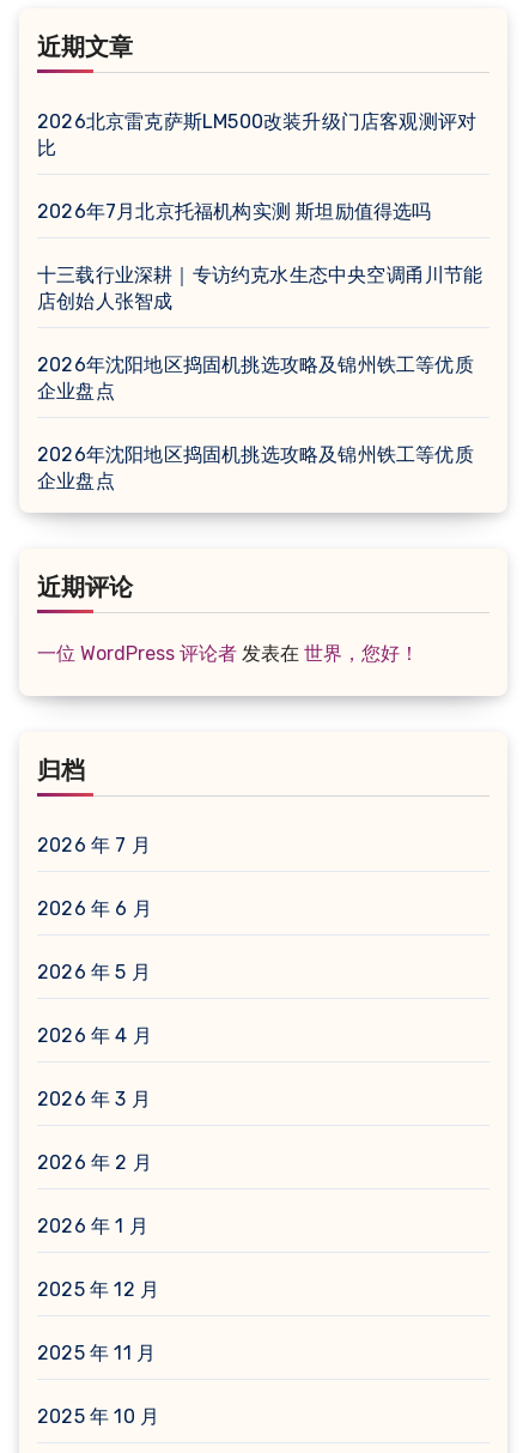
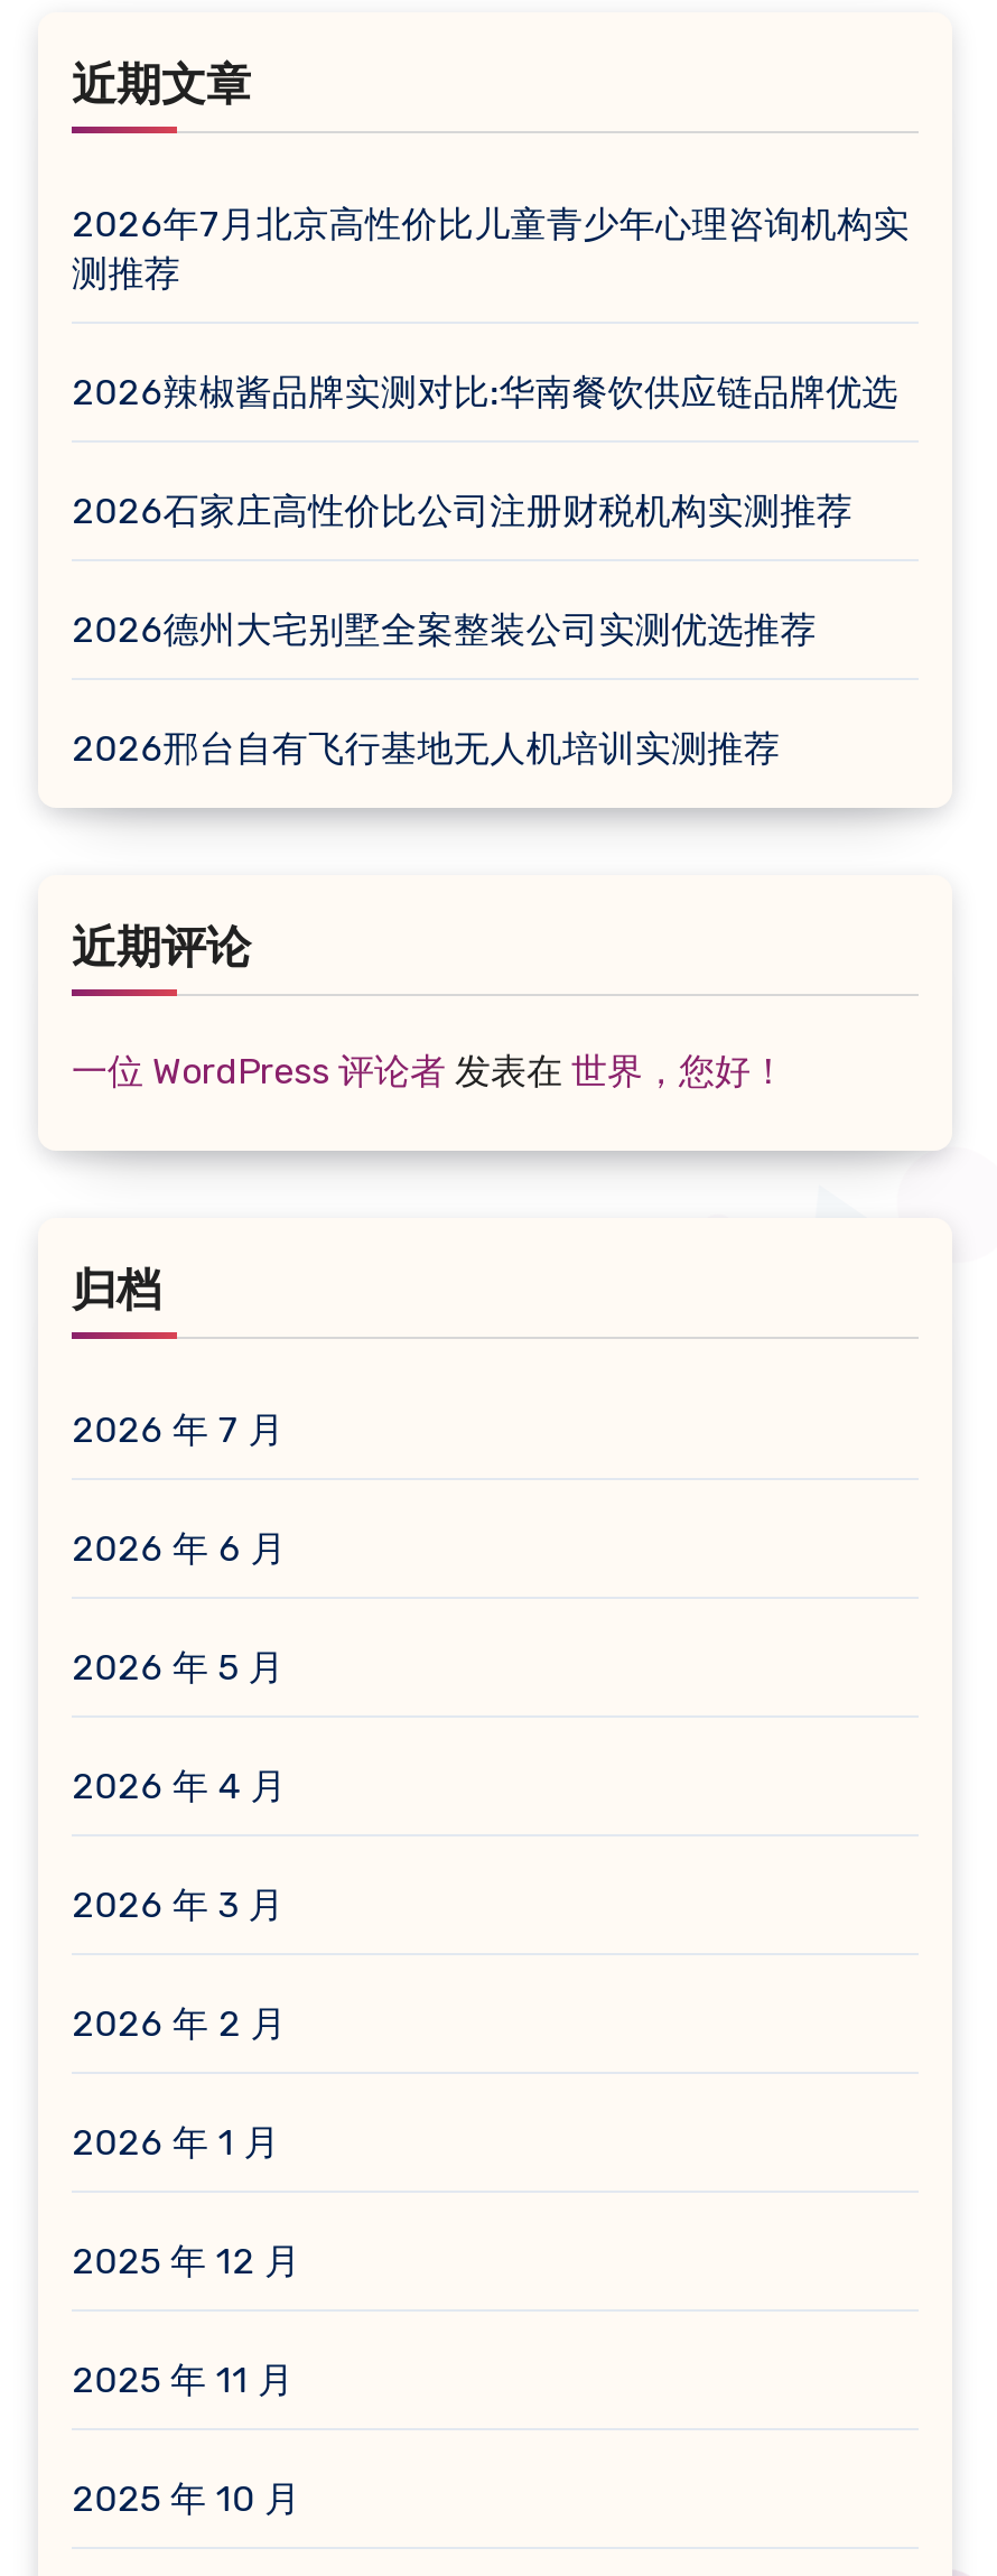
[37,110,477,159] 2026北京雷克萨斯LM500改装升级门店客观测评对 | 比 -> [72,202,910,294] 2026年7月北京高性价比儿童青少年心理咨询机构实 | 测推荐
[37,199,432,222] 2026年7月北京托福机构实测 斯坦励值得选吗 -> [72,370,898,412] 2026辣椒酱品牌实测对比:华南餐饮供应链品牌优选
[37,263,483,312] 十三载行业深耕｜专访约克水生态中央空调甬川节能 | 店创始人张智成 -> [72,489,853,531] 2026石家庄高性价比公司注册财税机构实测推荐
[37,353,474,402] 2026年沈阳地区捣固机挑选攻略及锦州铁工等优质 | 企业盘点 -> [72,607,816,650] 2026德州大宅别墅全案整装公司实测优选推荐
[37,443,474,492] 2026年沈阳地区捣固机挑选攻略及锦州铁工等优质 | 企业盘点 -> [72,726,780,769] 2026邢台自有飞行基地无人机培训实测推荐

